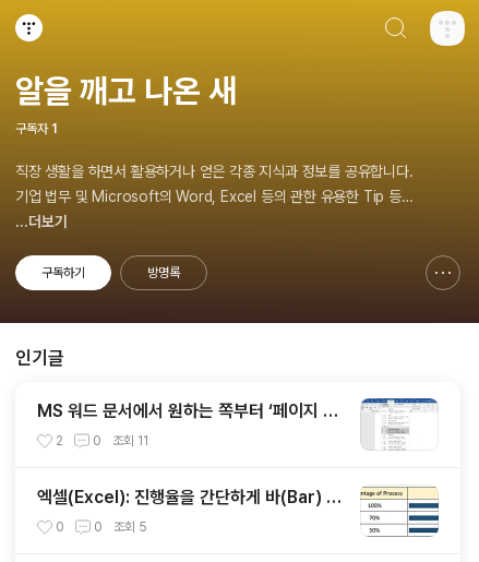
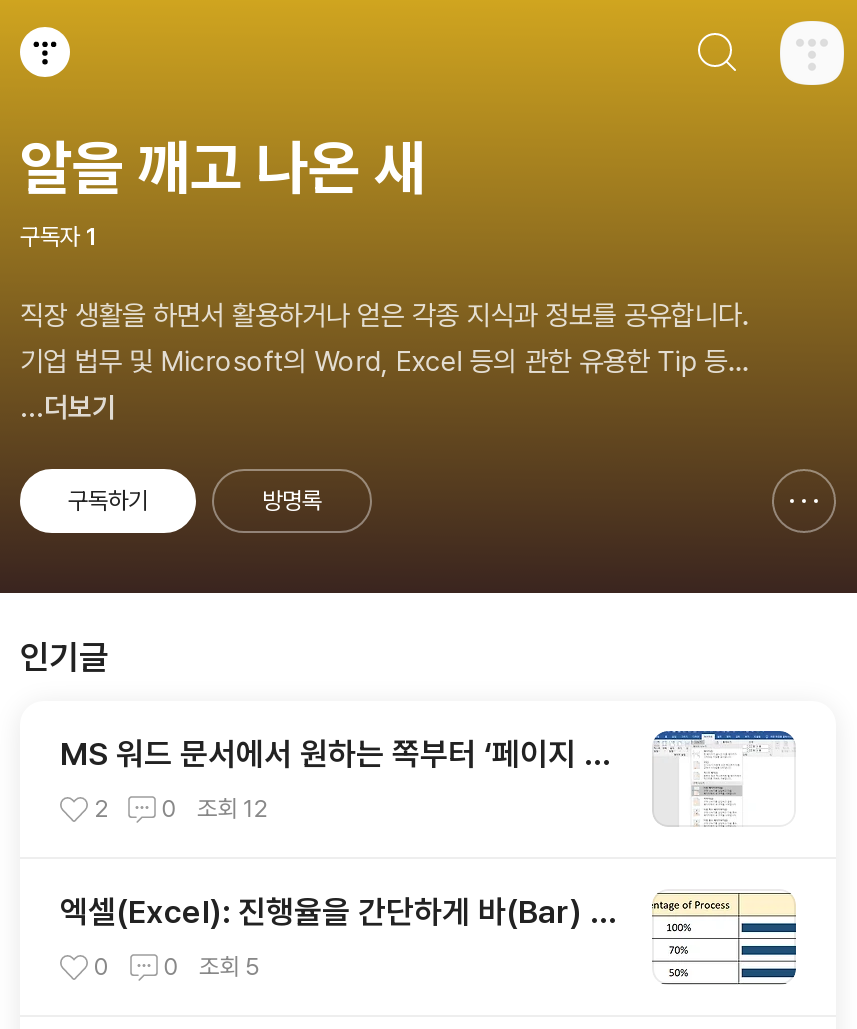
[112,433,148,449] 조회 11 -> [197,795,267,823] 조회 12

